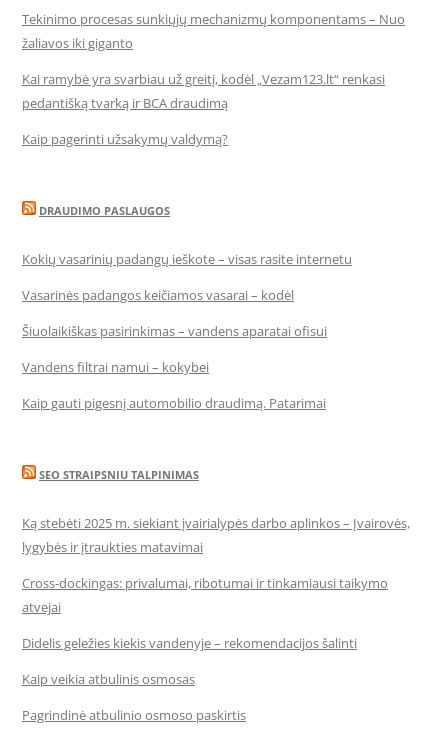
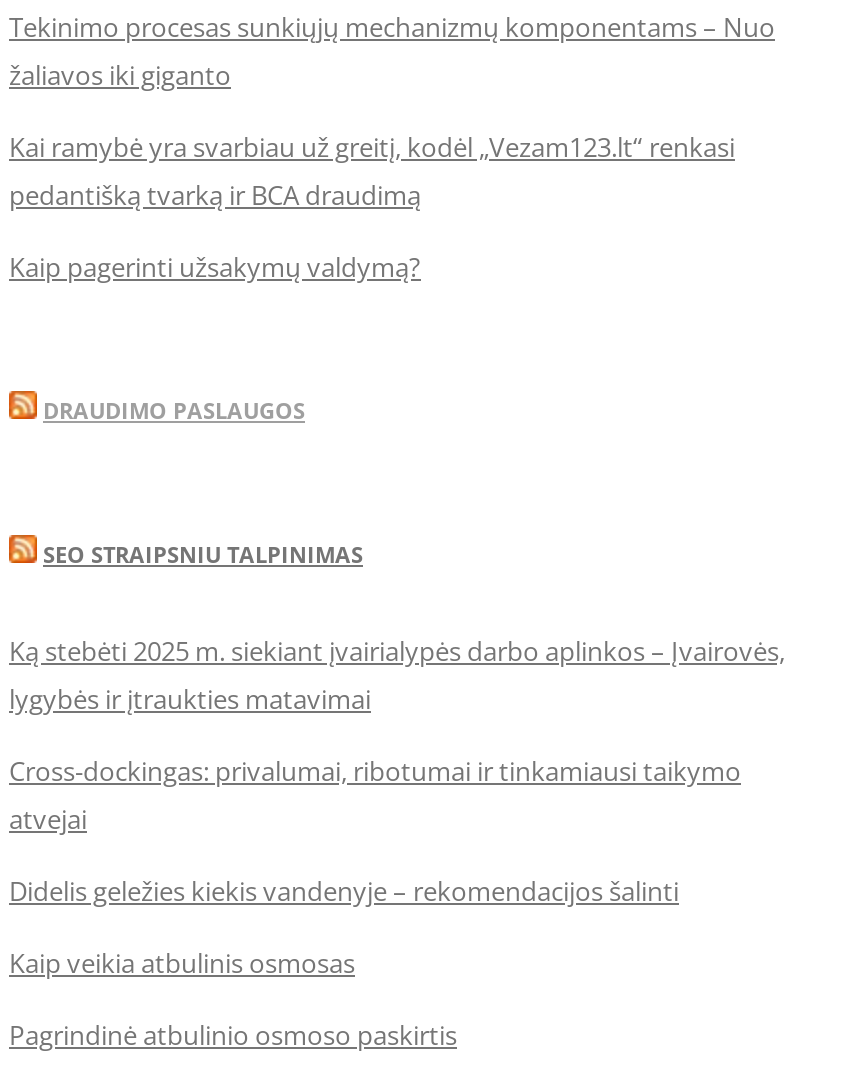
[22,250,352,412] Kokių vasarinių padangų ieškote – visas rasite internetu | Vasarinės padangos keičiamos vasarai – kodėl | Šiuolaikiškas pasirinkimas – vandens aparatai ofisui | Vandens filtrai namui – kokybei | Kaip gauti pigesnį automobilio draudimą. Patarimai -> none

